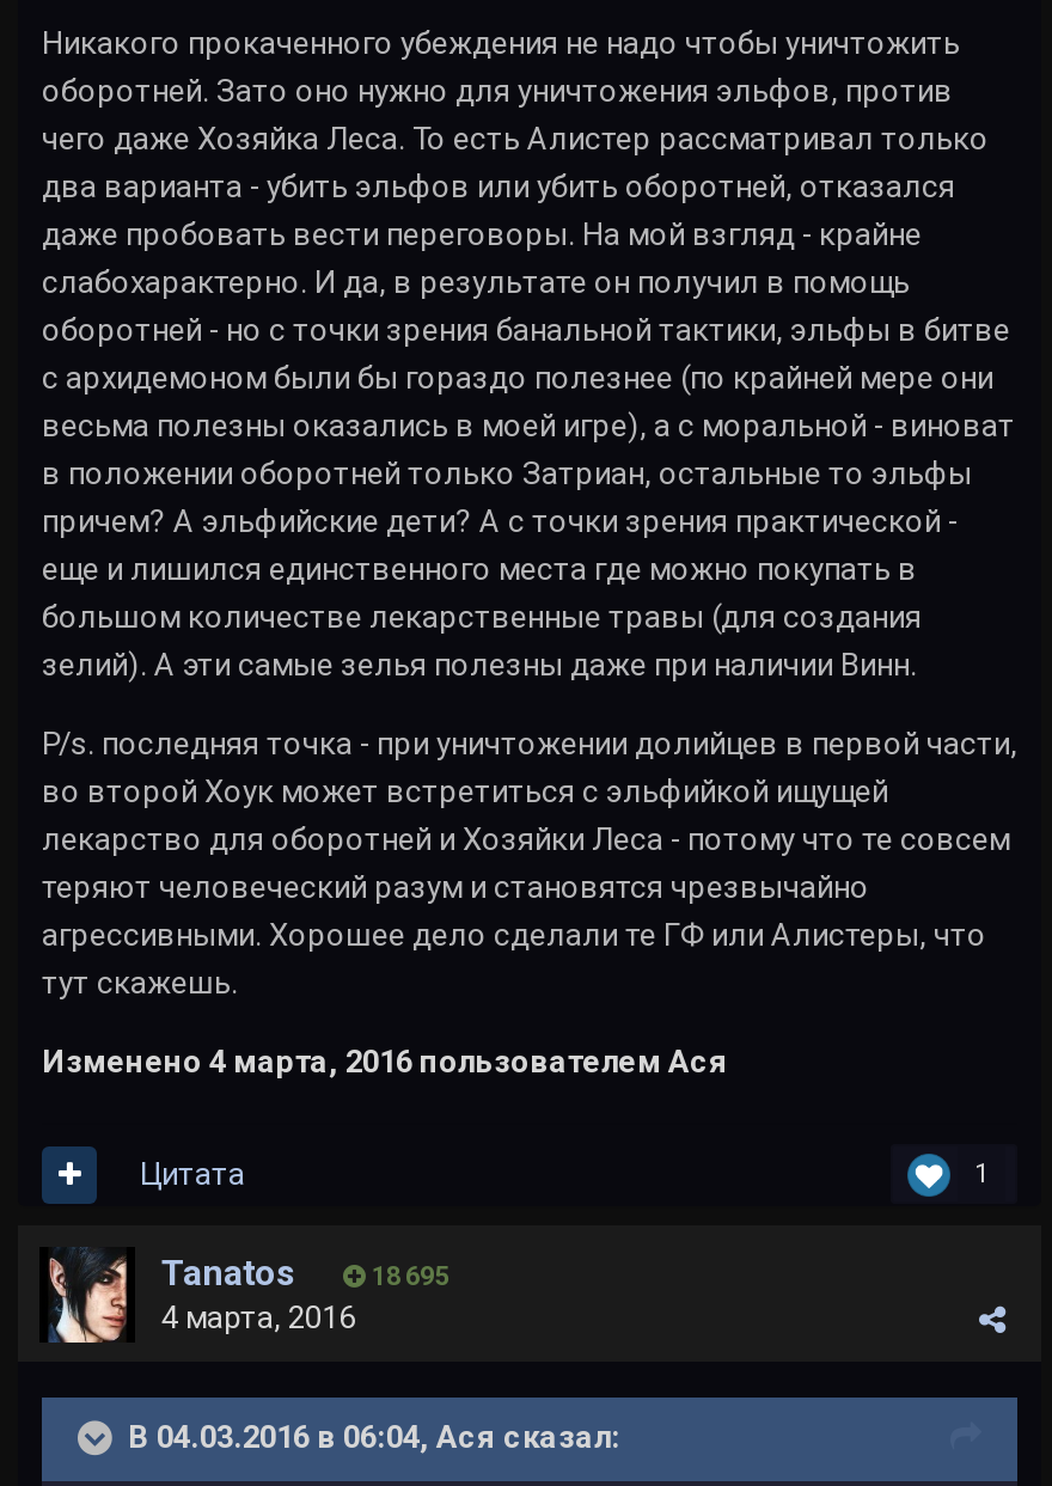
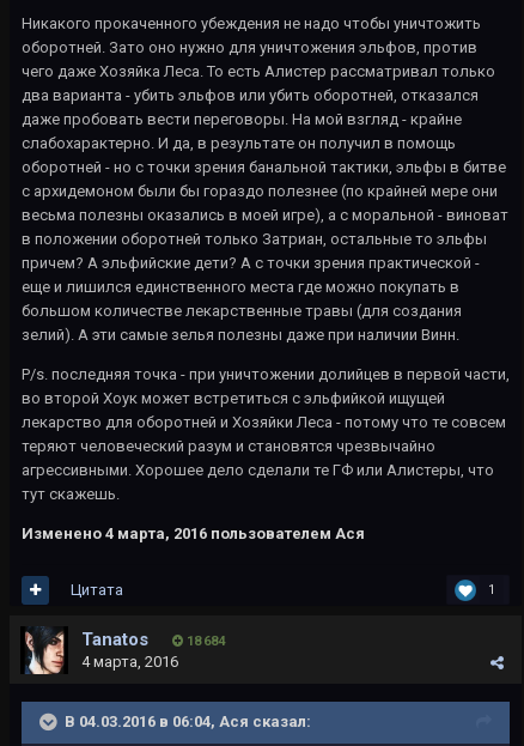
[365,1261,448,1292] 18 695 -> [183,633,225,649] 18 684

